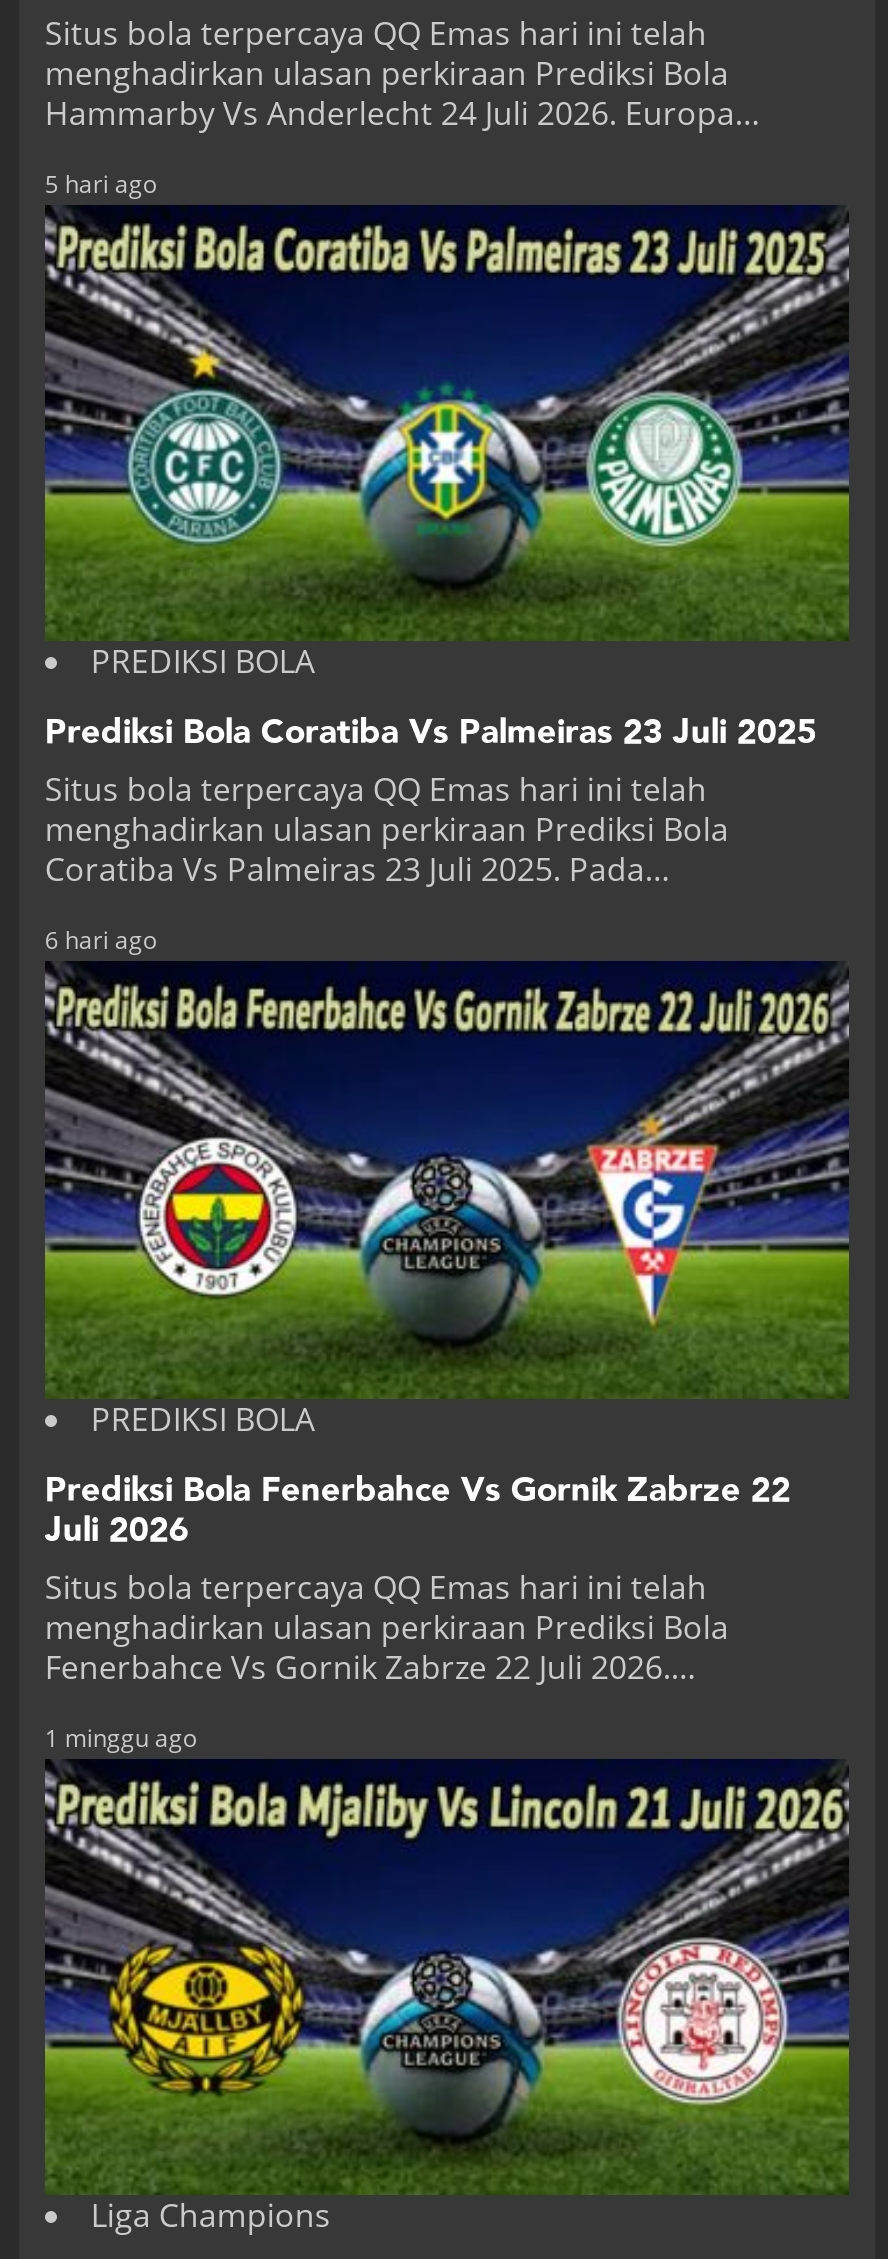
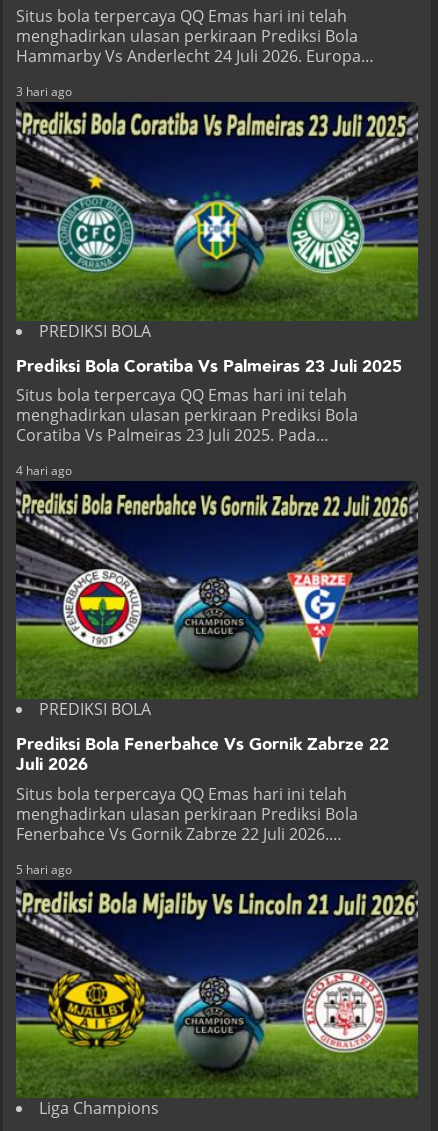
[45,166,157,200] 5 hari ago -> [16,83,72,100] 3 hari ago
[45,924,157,958] 6 hari ago -> [16,462,72,479] 4 hari ago
[45,1721,197,1755] 1 minggu ago -> [16,860,72,877] 5 hari ago

